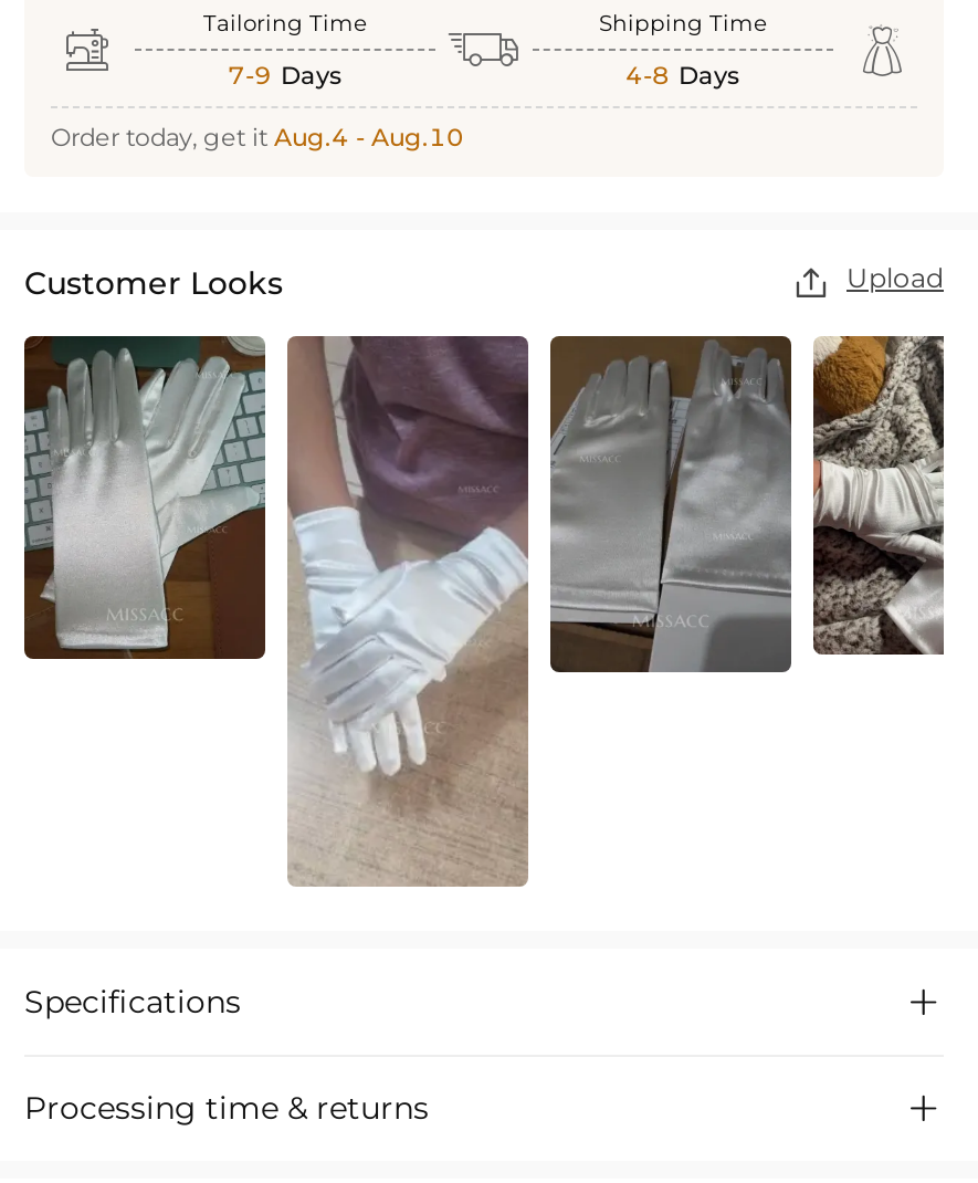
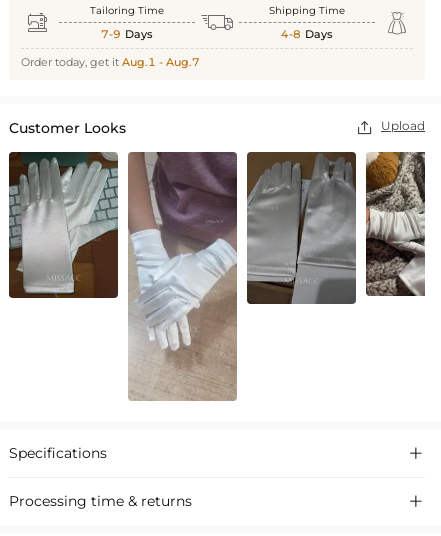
[51,122,464,153] Order today, get it Aug.4 - Aug.10 -> [21,55,200,69] Order today, get it Aug.1 - Aug.7

